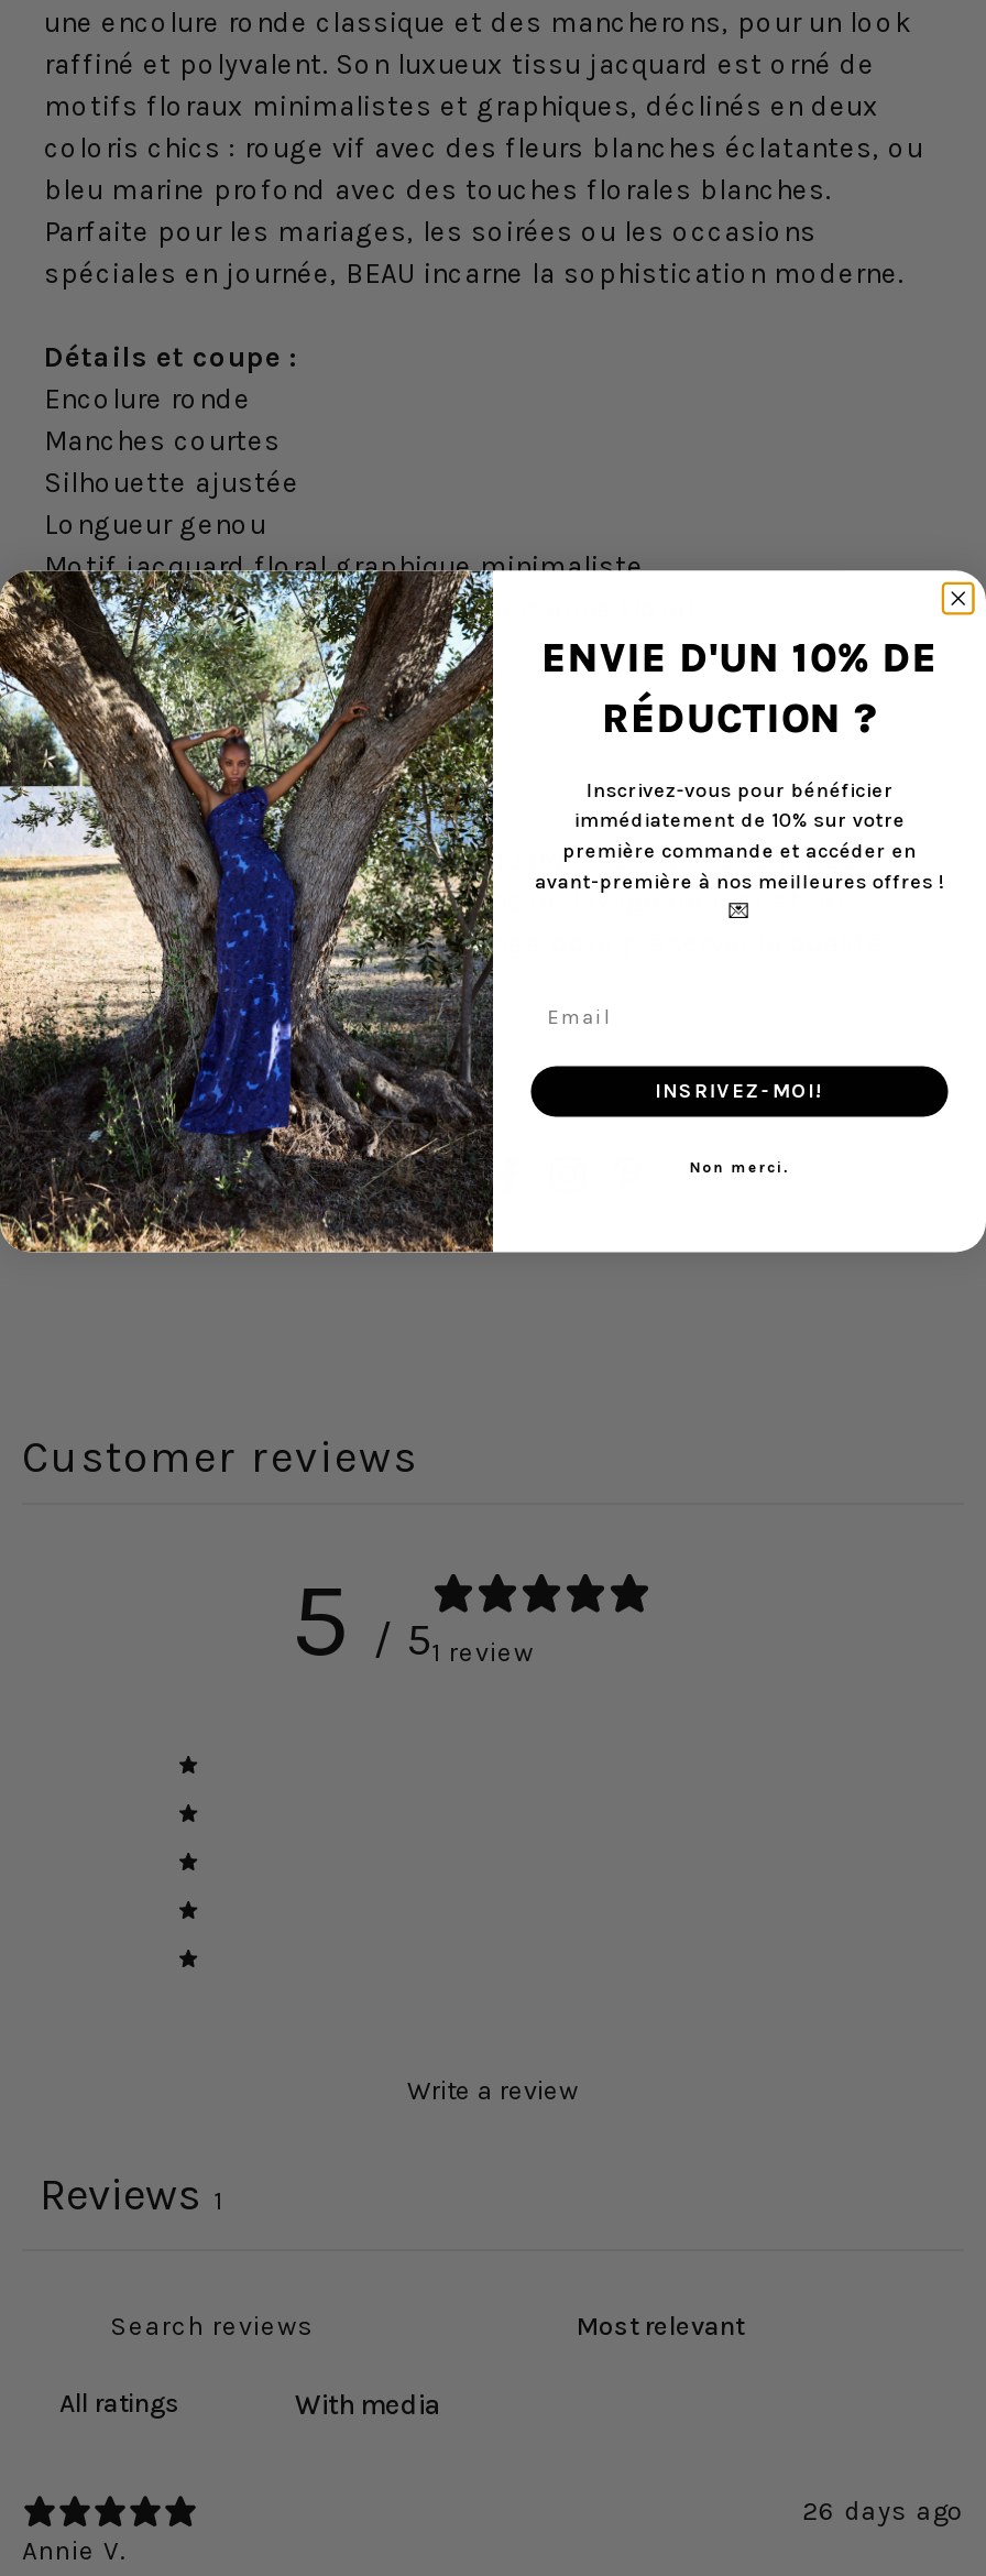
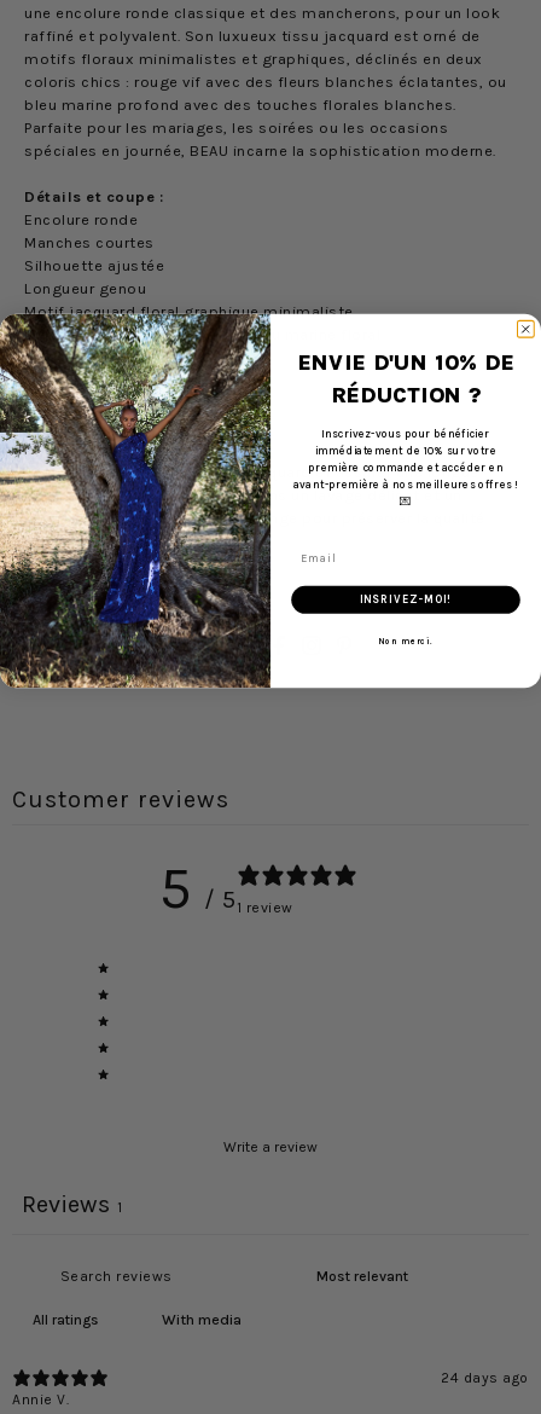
[802,2496,964,2526] 26 days ago -> [441,1370,529,1387] 24 days ago

